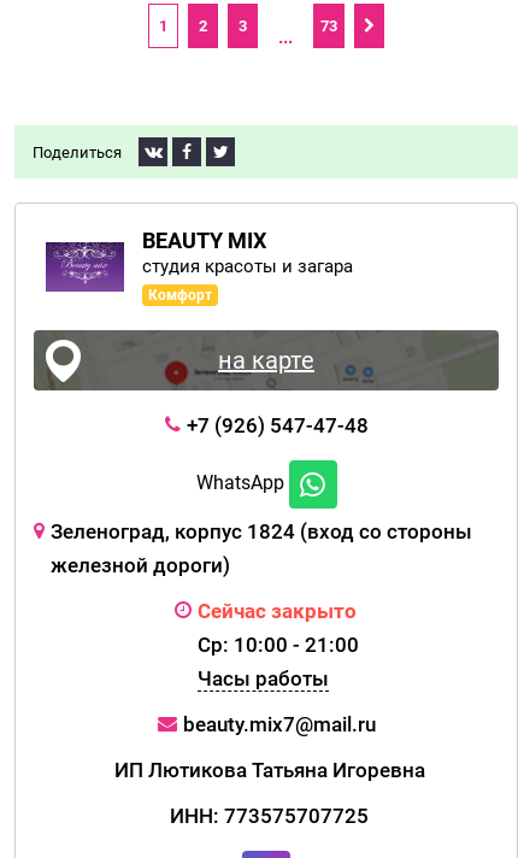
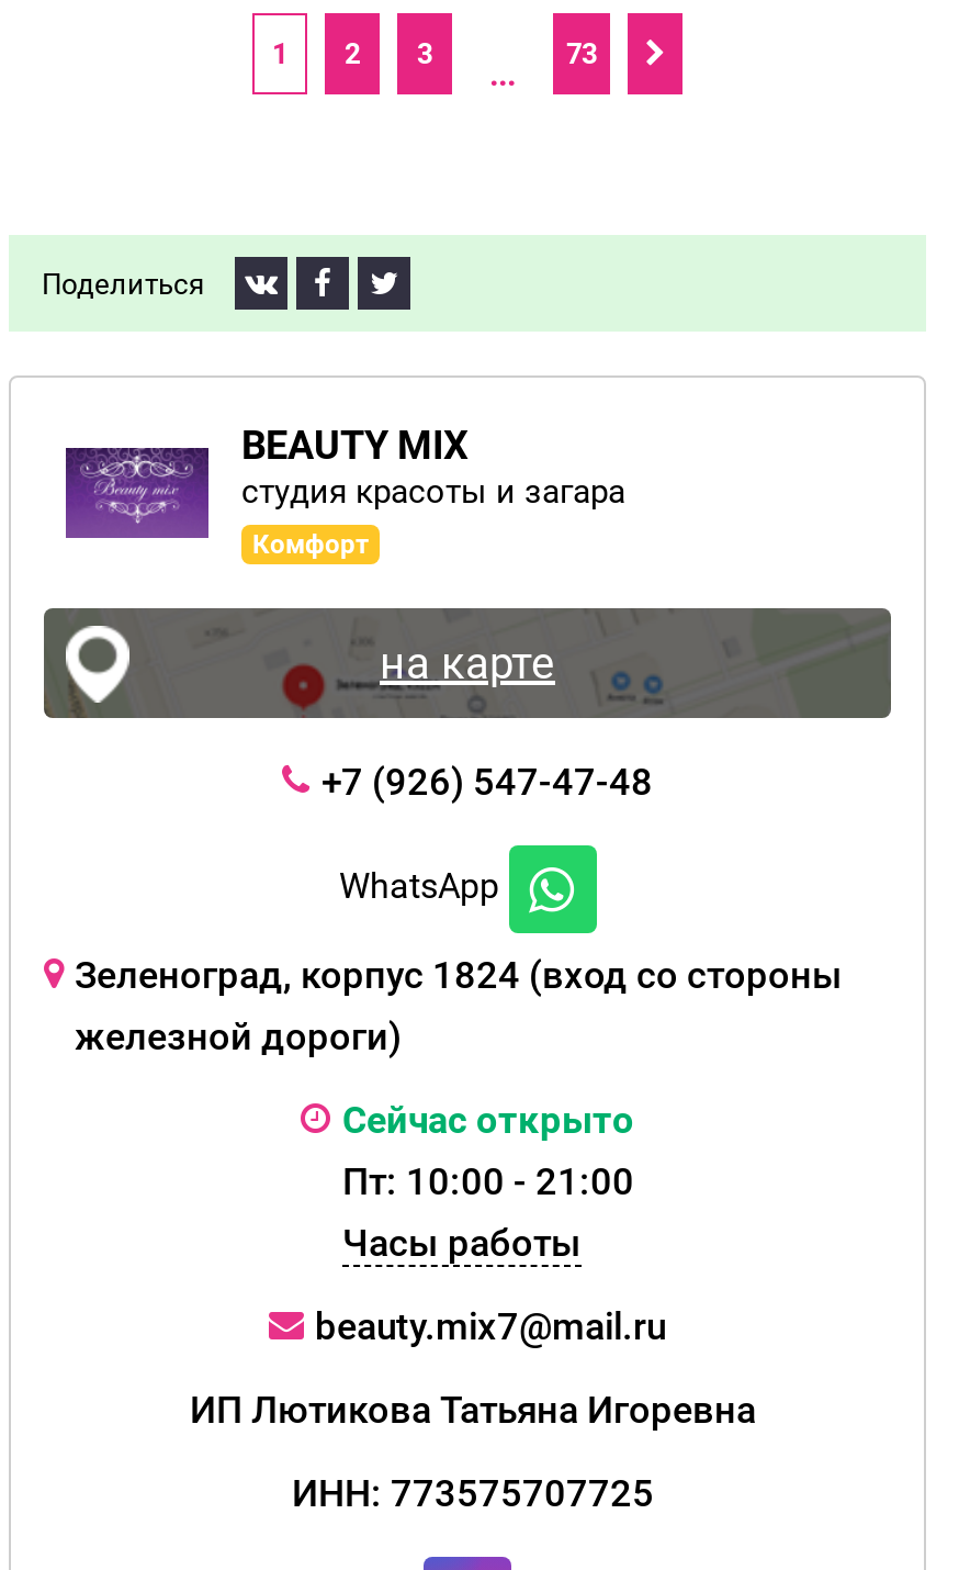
[197,599,358,657] Сейчас закрыто | Ср: 10:00 - 21:00 -> [342,1098,634,1203] Сейчас открыто | Пт: 10:00 - 21:00

